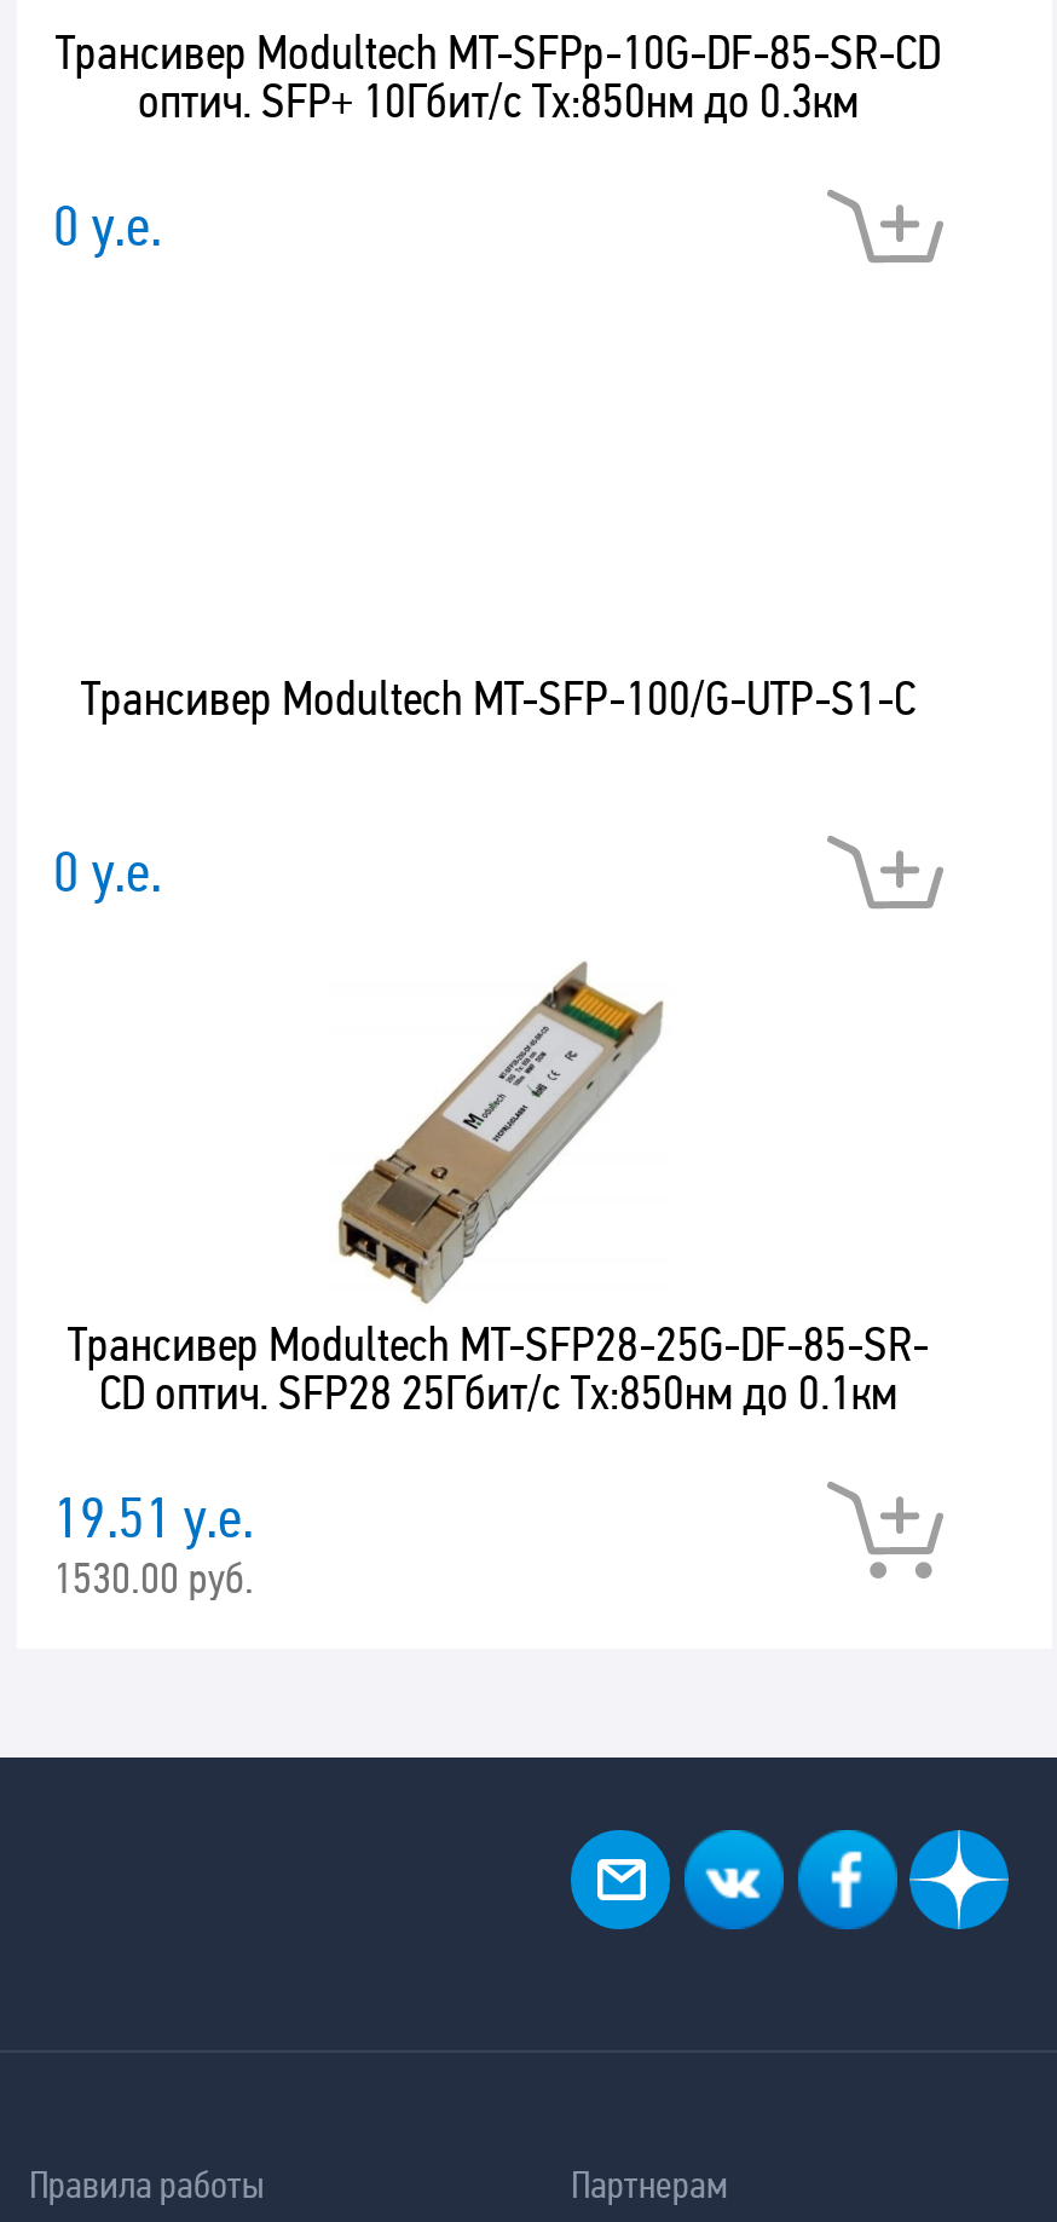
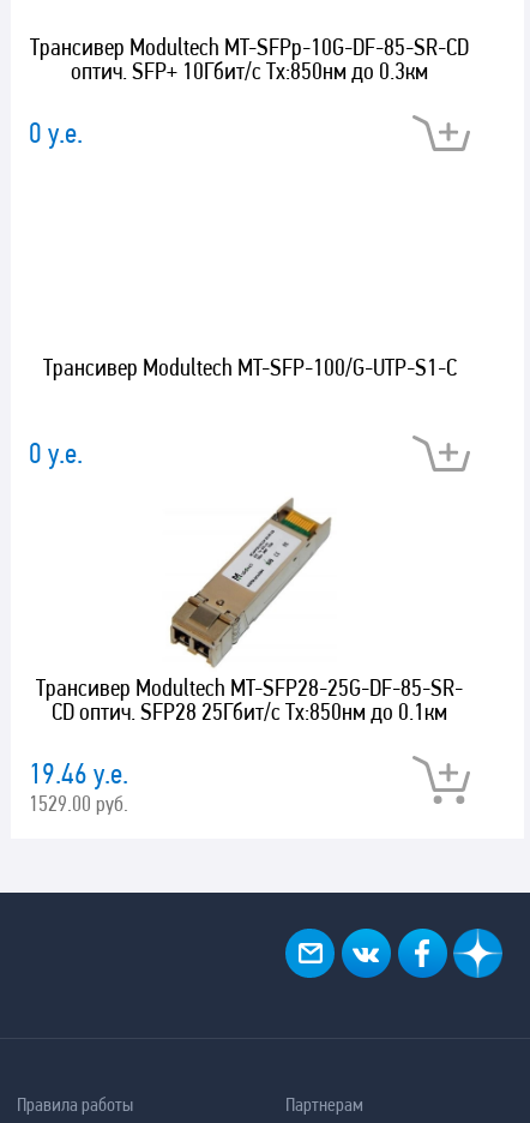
[53,1484,254,1552] 19.51 у.е. -> [29,757,128,791] 19.46 у.е.
[53,1552,254,1603] 1530.00 руб. -> [29,791,128,816] 1529.00 руб.

